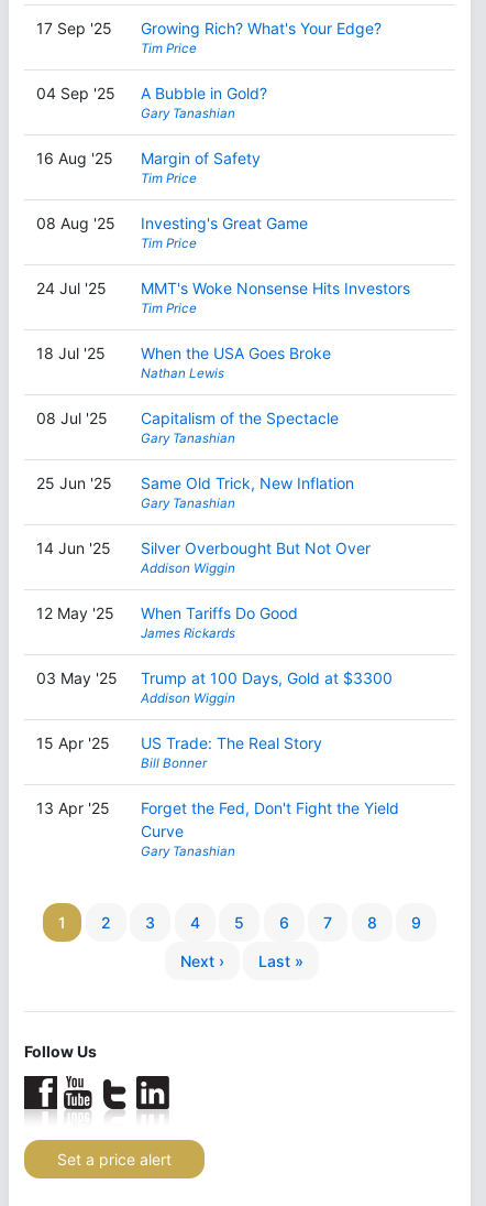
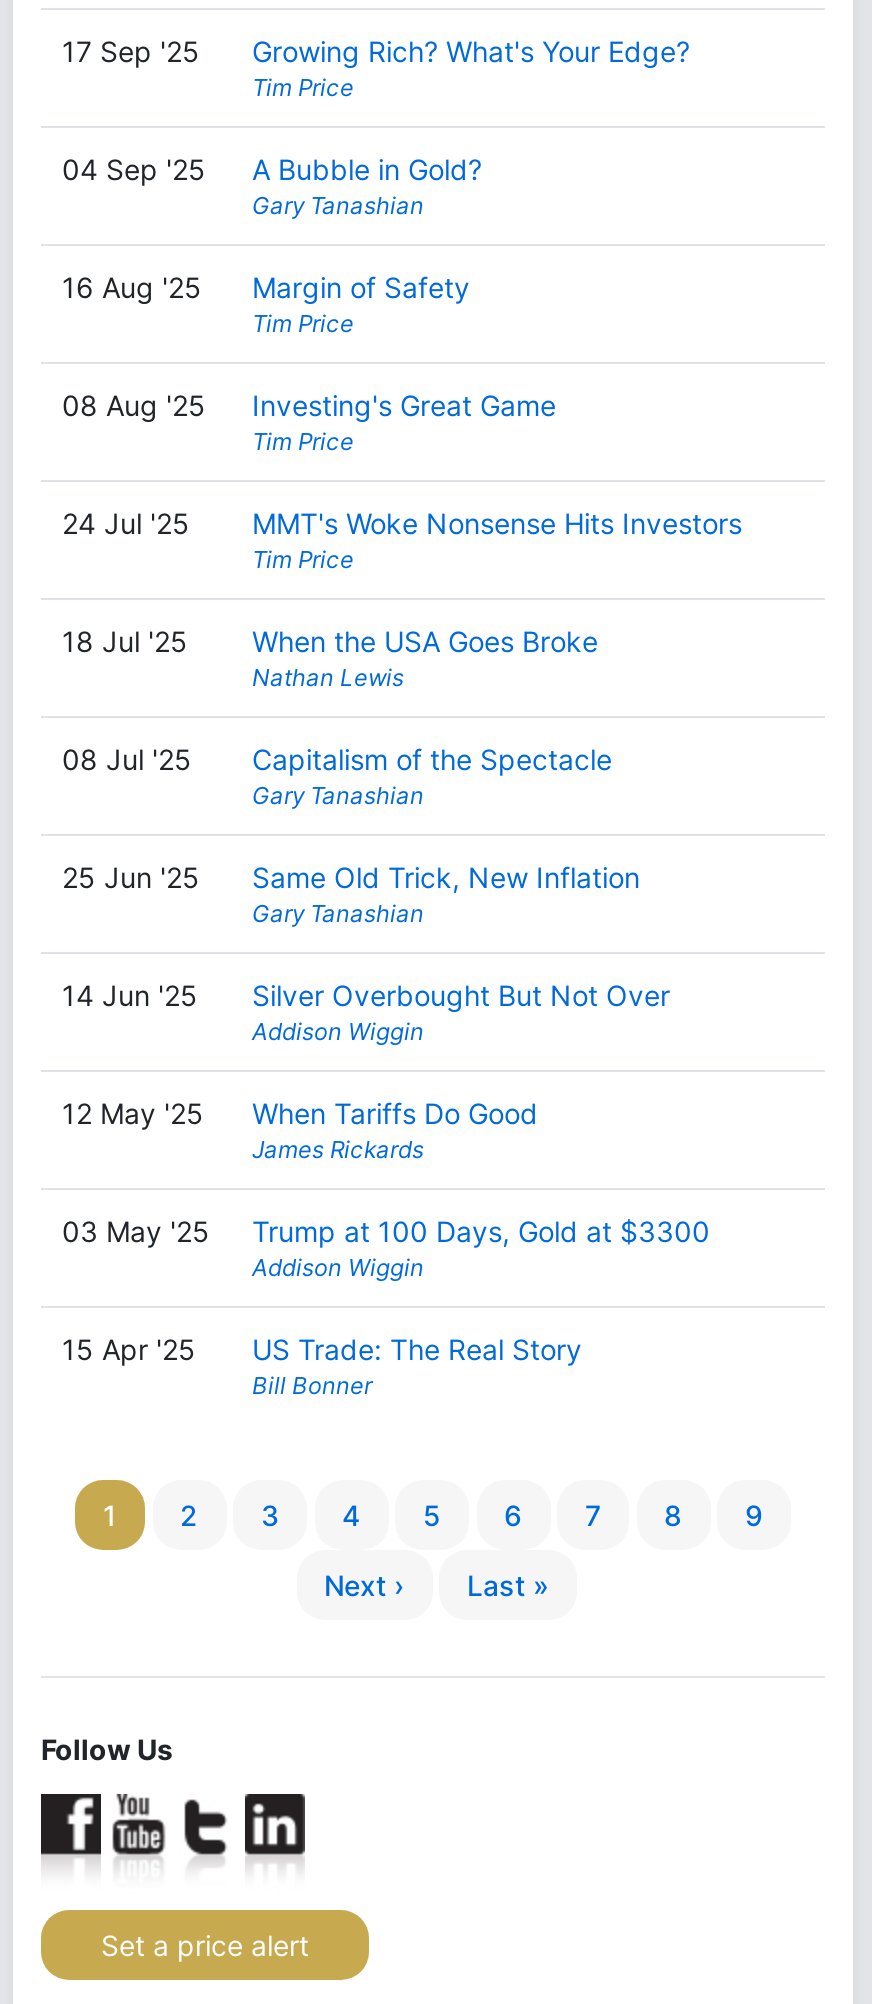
[36,798,399,859] 13 Apr '25 | Forget the Fed, Don't Fight the Yield | Curve | Gary Tanashian -> none

